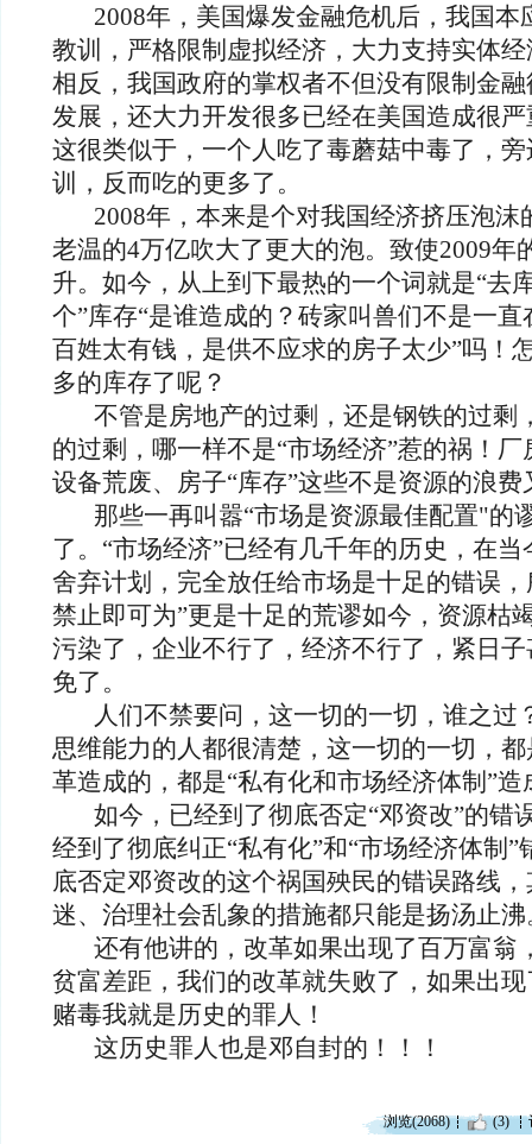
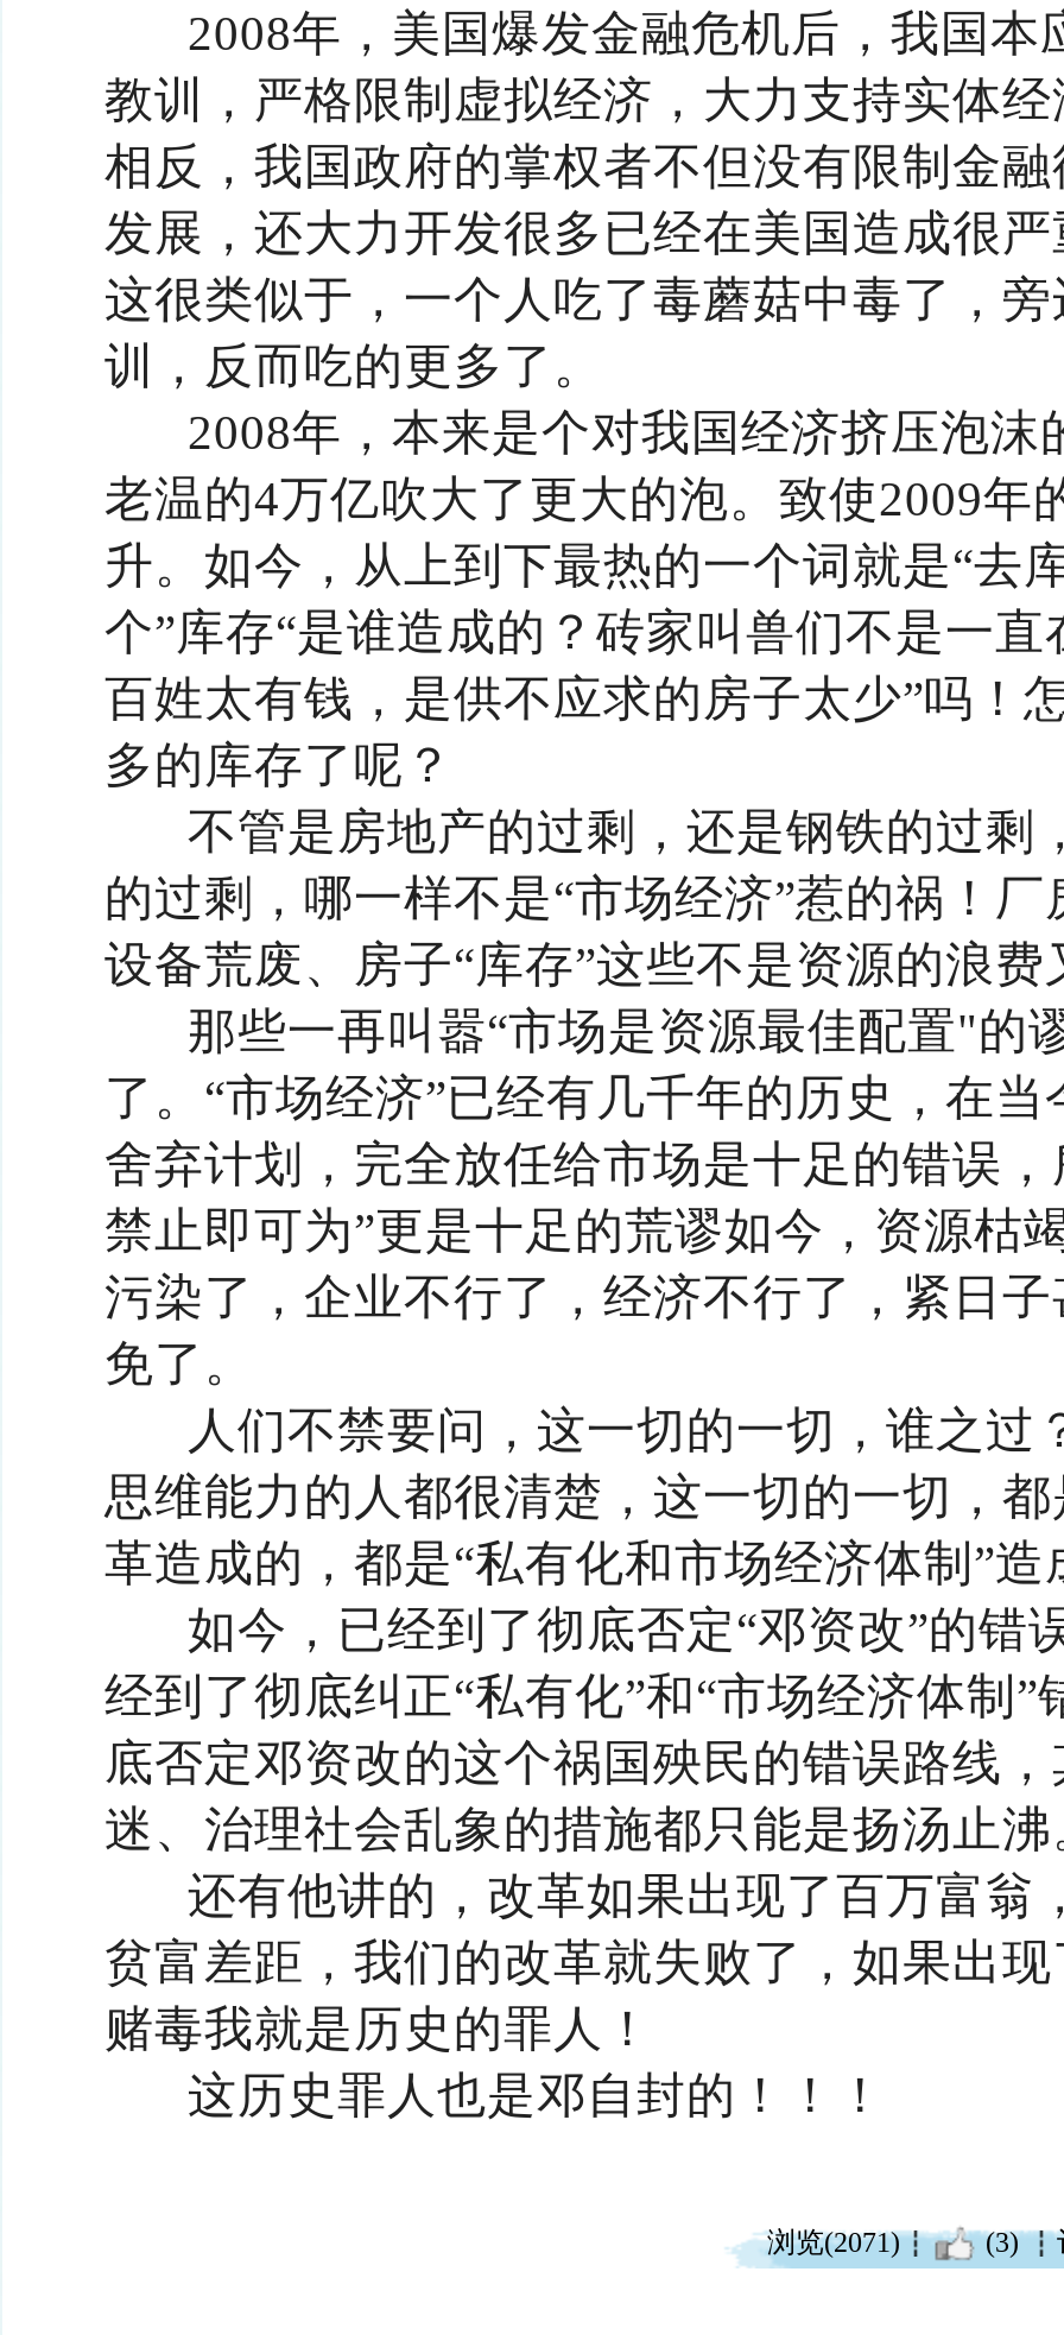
[384,1113,450,1130] 浏览(2068) -> [767,2226,900,2259] 浏览(2071)

